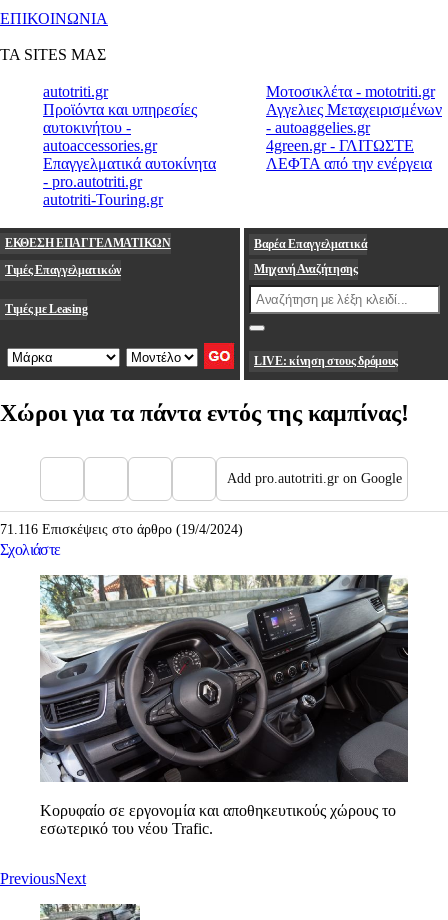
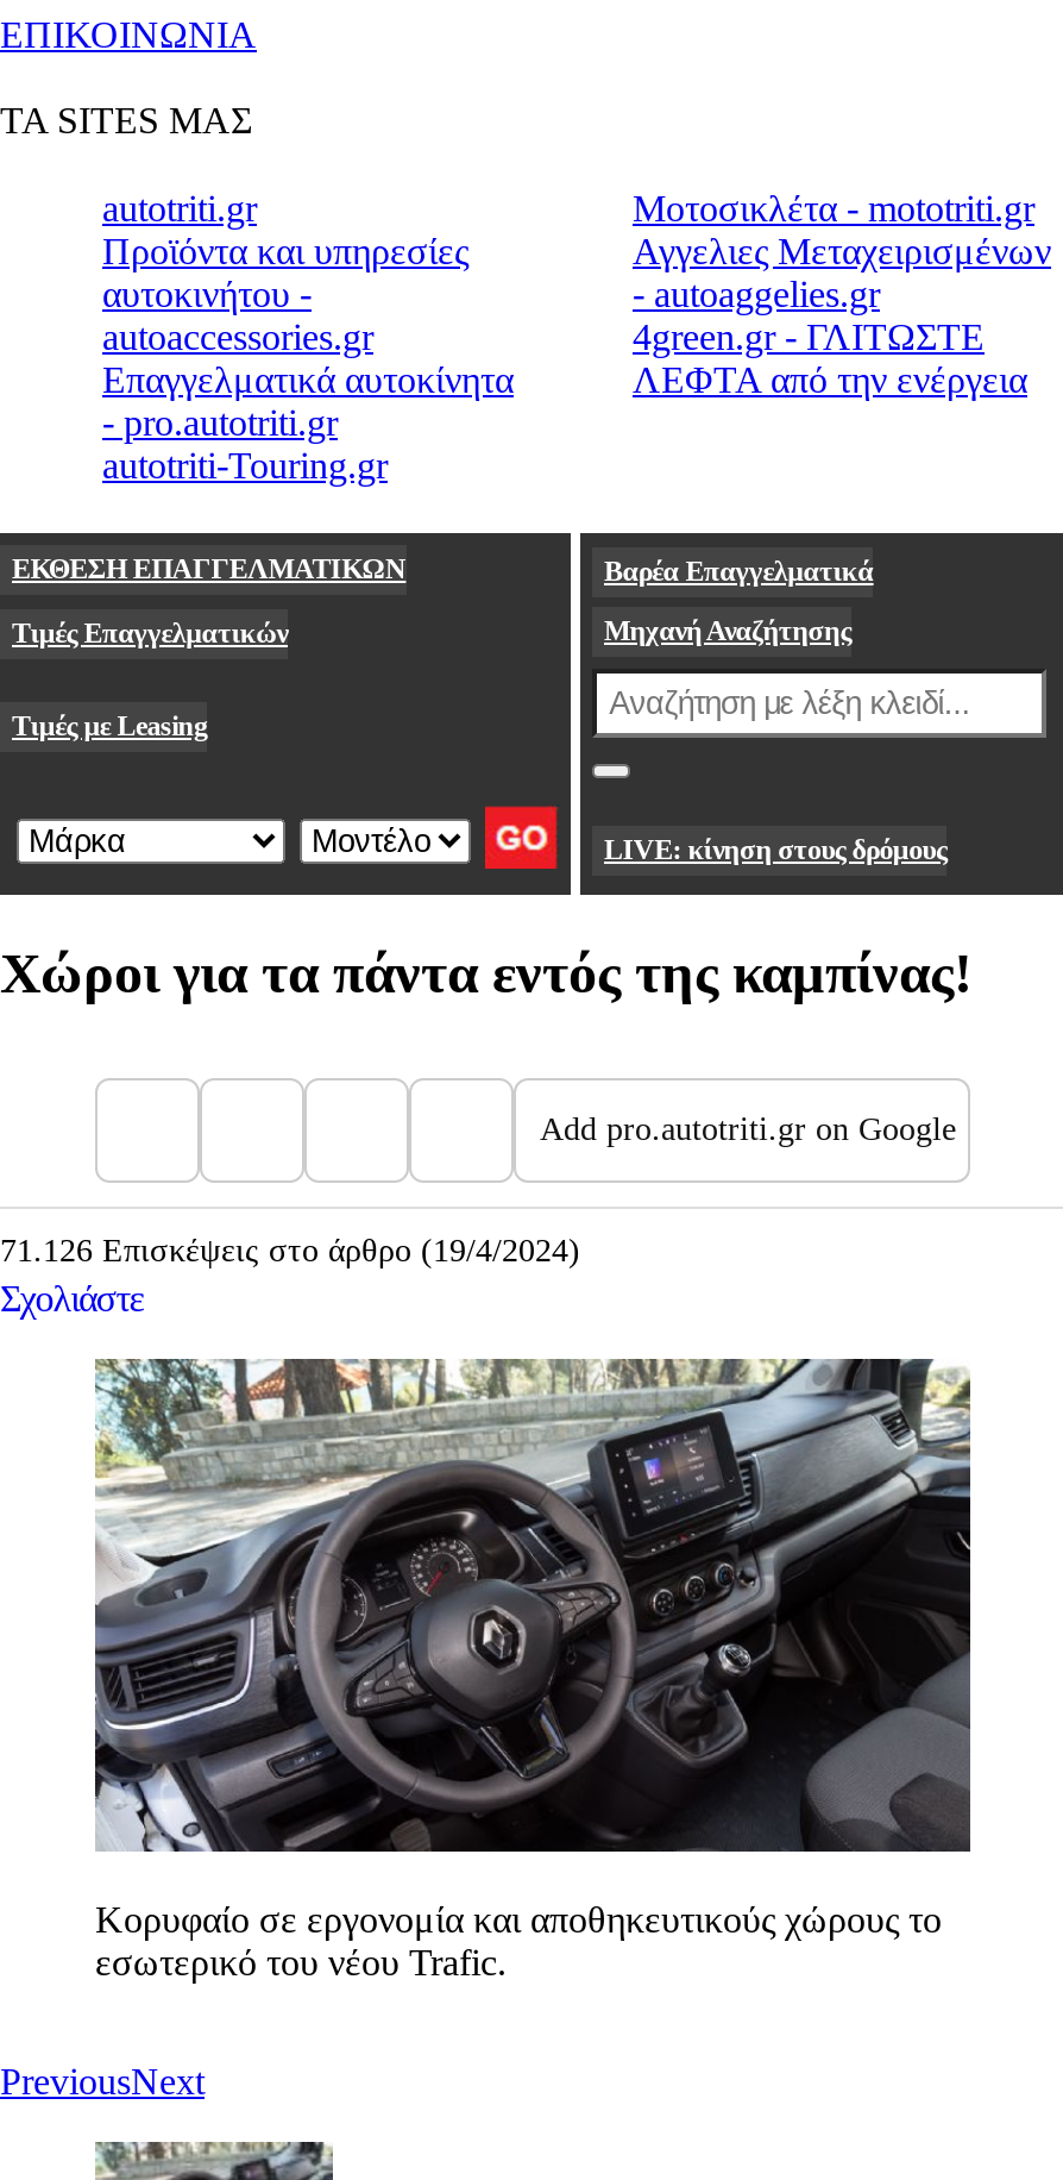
[0,522,243,537] 71.116 Επισκέψεις στο άρθρο (19/4/2024) -> [0,1232,580,1268] 71.126 Επισκέψεις στο άρθρο (19/4/2024)

